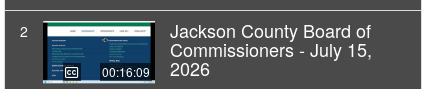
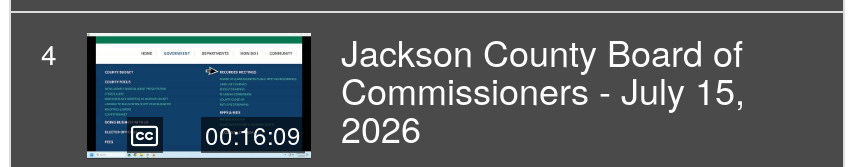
[20,21,28,41] 2 -> [41,34,57,74] 4

